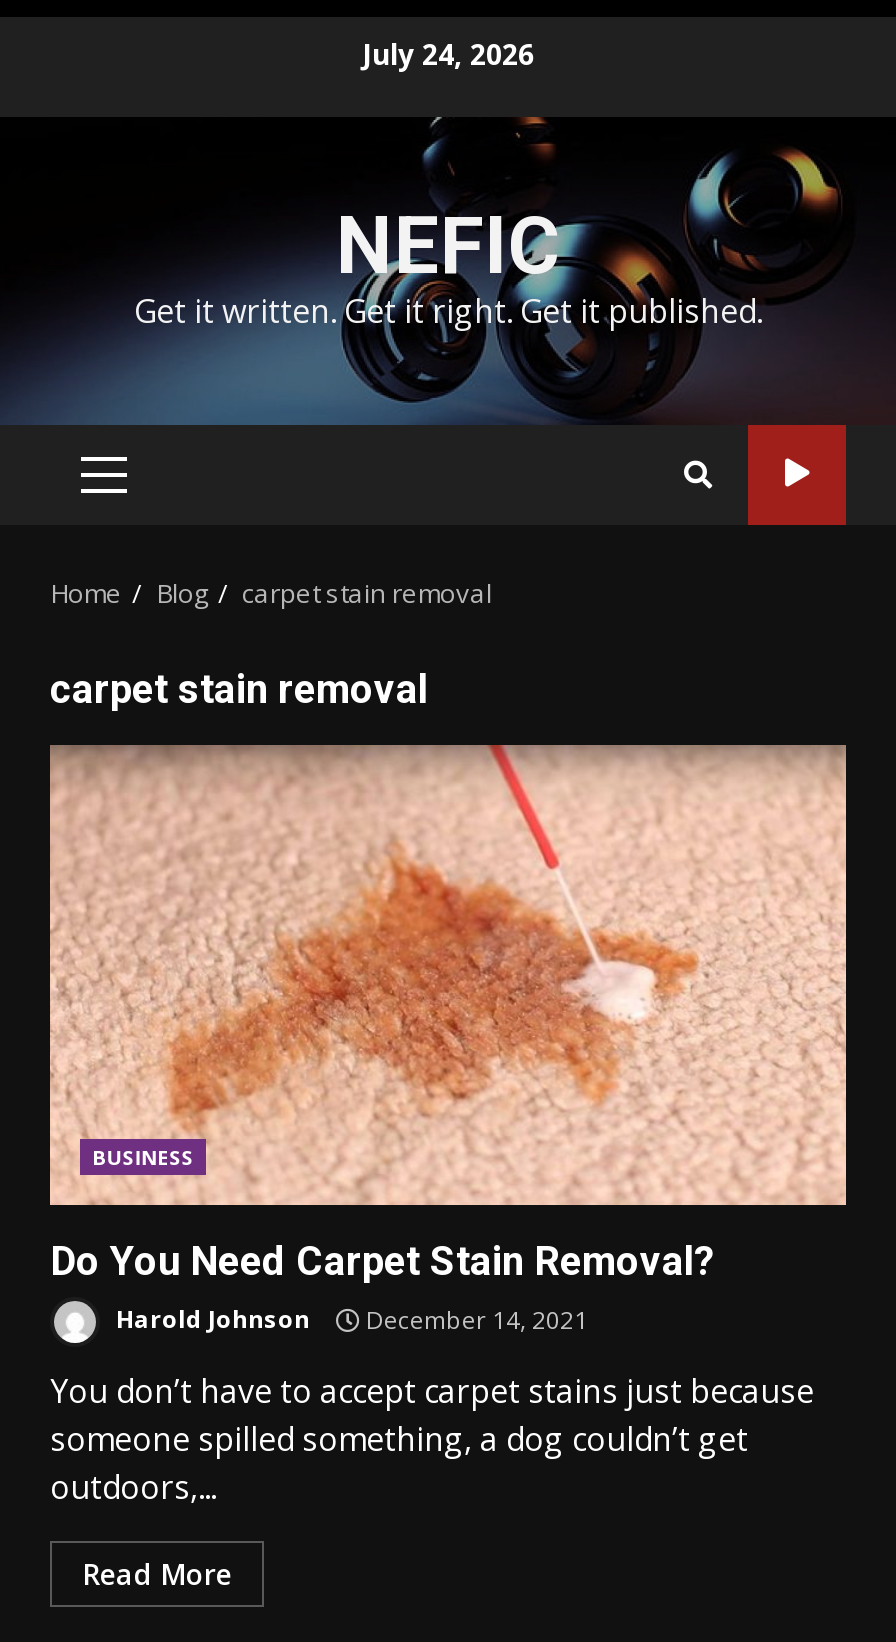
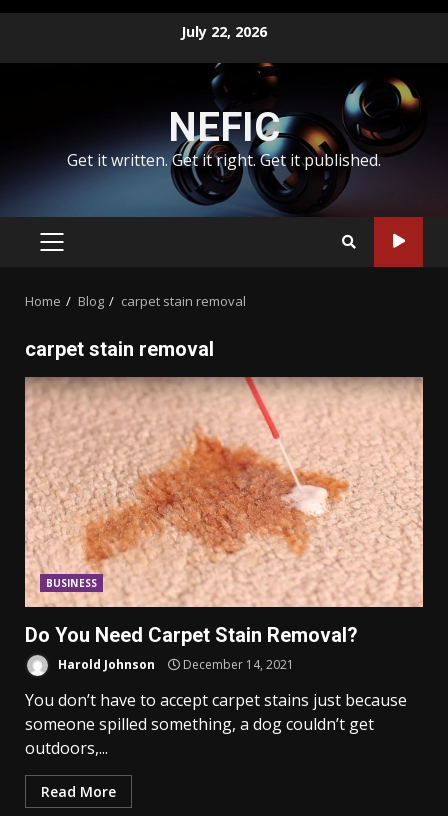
[362,34,534,72] July 24, 2026 -> [181,21,267,40] July 22, 2026

